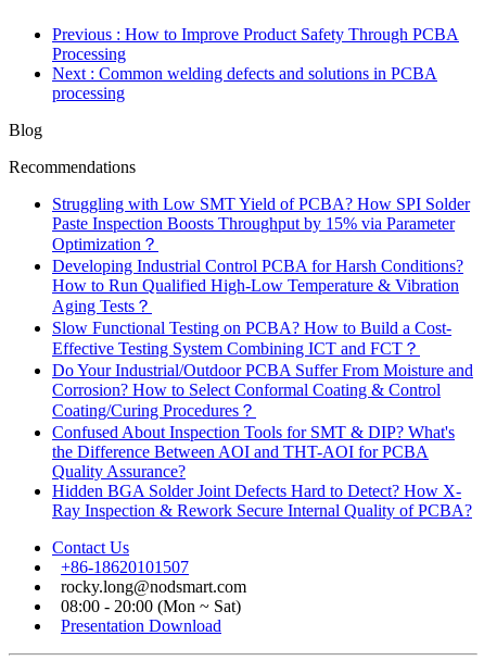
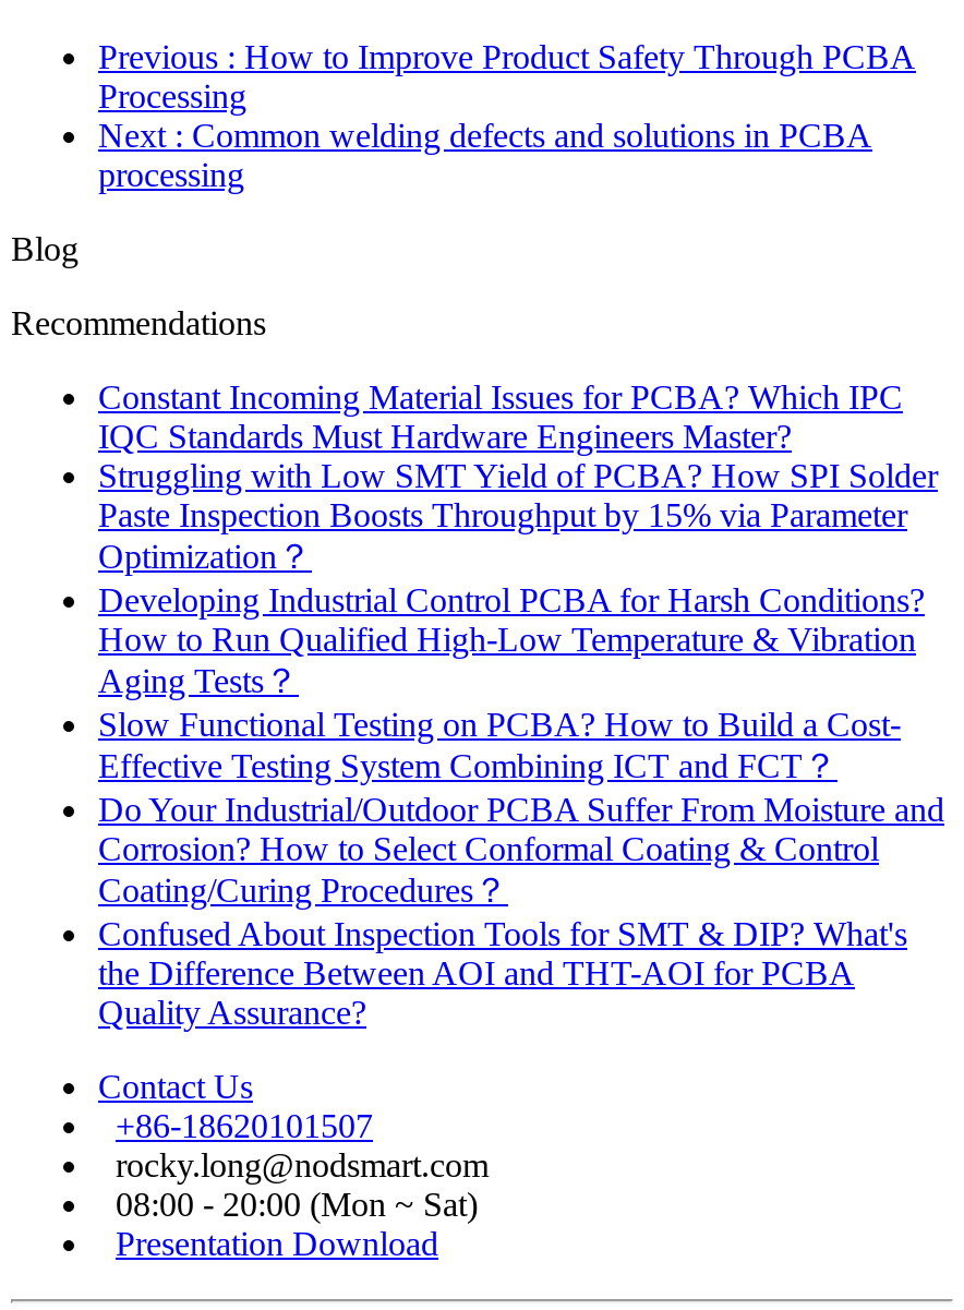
none -> [98,379,903,455] Constant Incoming Material Issues for PCBA? Which IPC | IQC Standards Must Hardware Engineers Master?
moved [52,195,473,481] -> [98,457,944,1031]: Struggling with Low SMT Yield of PCBA? How SPI Solder | Paste Inspection Boosts Throughput by 15% via Parameter | Optimization？ | ... | the Difference Between AOI and THT-AOI for PCBA | Quality Assurance?
[52,482,472,520] Hidden BGA Solder Joint Defects Hard to Detect? How X- | Ray Inspection & Rework Secure Internal Quality of PCBA? -> none

